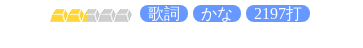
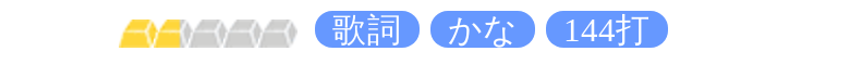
[254,5,302,22] 2197打 -> [563,12,651,49] 144打

